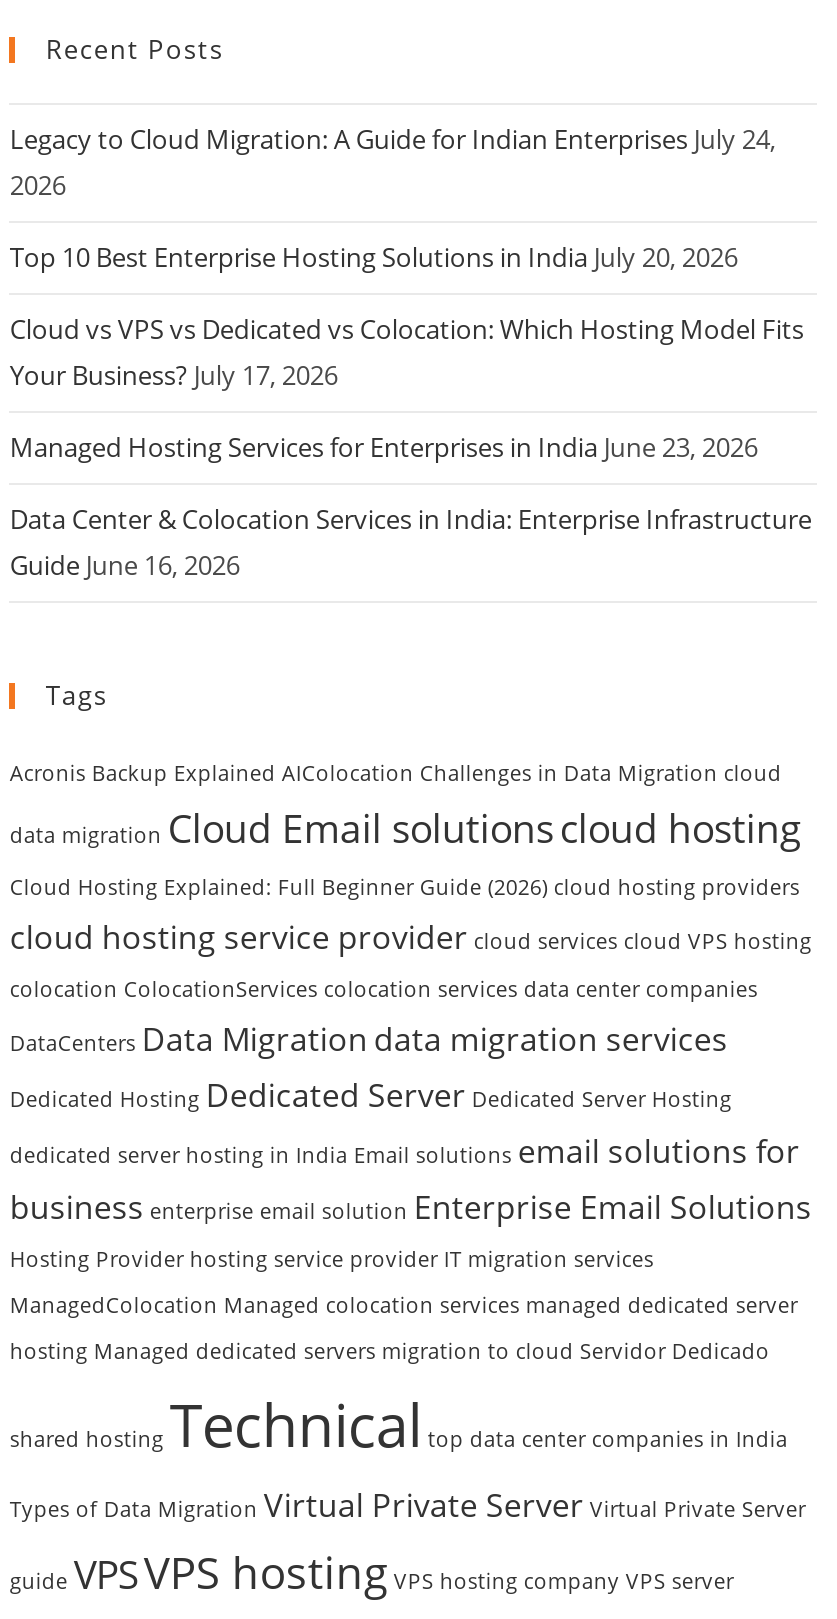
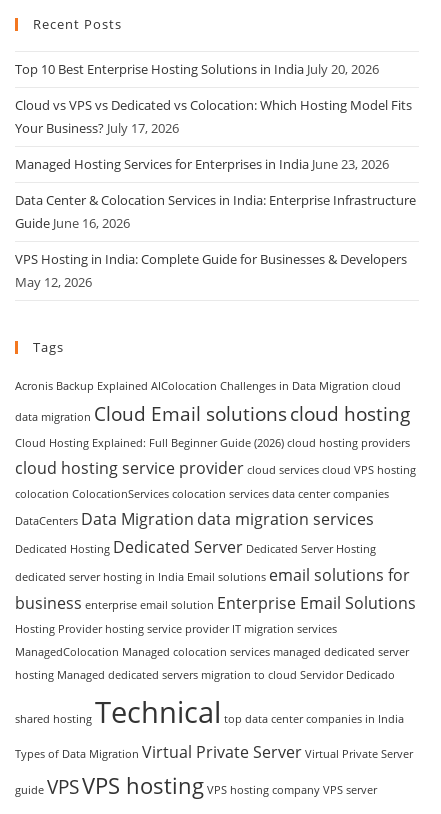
[10,121,776,203] Legacy to Cloud Migration: A Guide for Indian Enterprises July 24, | 2026 -> none
moved [10,239,812,583] -> [15,60,416,232]: Top 10 Best Enterprise Hosting Solutions in India July 20, 2026 | Cloud vs VPS vs Dedicated vs Colocation: Which Hosting Model Fits | Your Business? July 17, 2026 | Managed Hosting Services for Enterprises in India June 23, 2026 | Data Center & Colocation Services in India: Enterprise Infrastructure | Guide June 16, 2026
none -> [15,250,407,291] VPS Hosting in India: Complete Guide for Businesses & Developers | May 12, 2026

